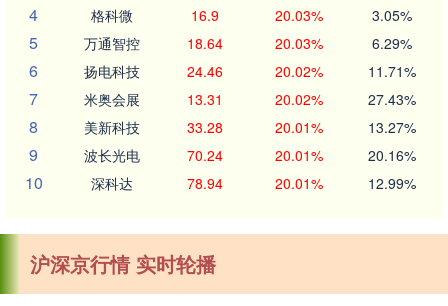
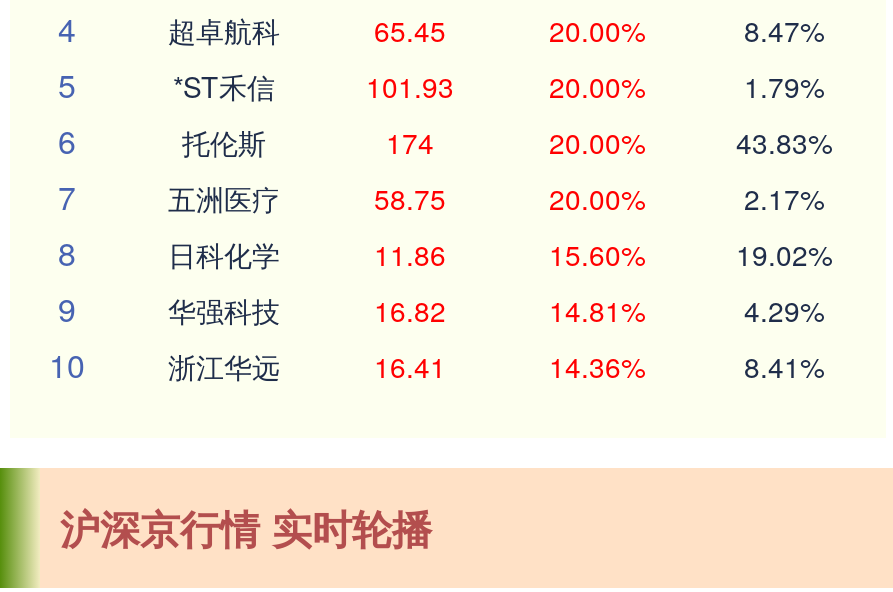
[91,5,412,25] 格科微 | 16.9 | 20.03% | 3.05% -> [168,11,824,51] 超卓航科 | 65.45 | 20.00% | 8.47%
[84,33,412,53] 万通智控 | 18.64 | 20.03% | 6.29% -> [173,67,824,107] *ST禾信 | 101.93 | 20.00% | 1.79%
[84,61,416,81] 扬电科技 | 24.46 | 20.02% | 11.71% -> [182,123,832,163] 托伦斯 | 174 | 20.00% | 43.83%
[84,89,416,109] 米奥会展 | 13.31 | 20.02% | 27.43% -> [168,179,824,219] 五洲医疗 | 58.75 | 20.00% | 2.17%
[84,117,416,137] 美新科技 | 33.28 | 20.01% | 13.27% -> [168,235,832,275] 日科化学 | 11.86 | 15.60% | 19.02%
[84,145,416,165] 波长光电 | 70.24 | 20.01% | 20.16% -> [168,291,824,331] 华强科技 | 16.82 | 14.81% | 4.29%
[91,173,416,193] 深科达 | 78.94 | 20.01% | 12.99% -> [168,347,824,387] 浙江华远 | 16.41 | 14.36% | 8.41%

